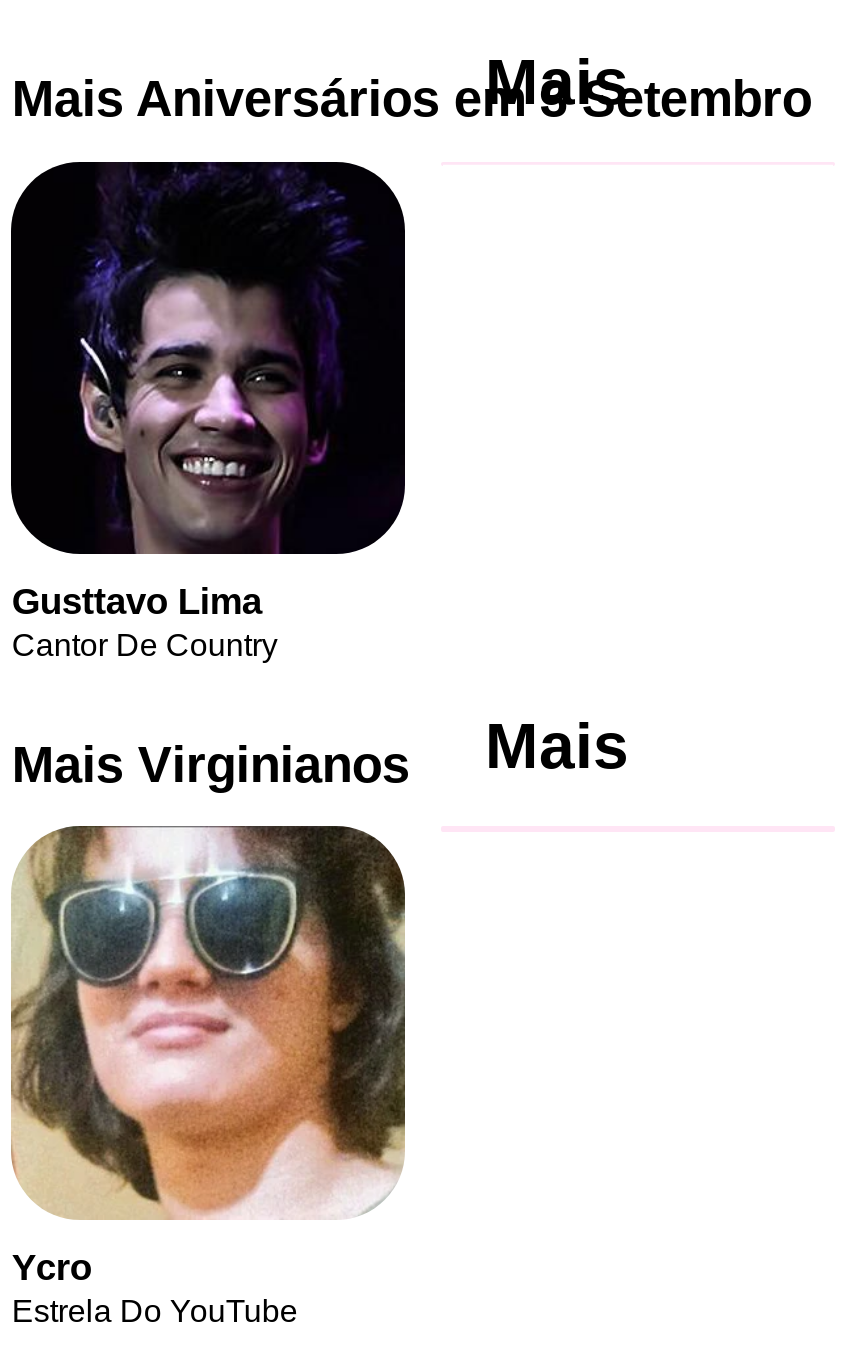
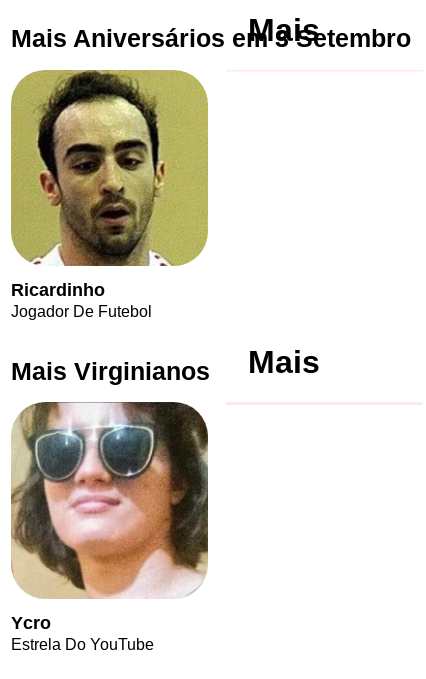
[9,160,407,663] [image] | Gusttavo Lima | Cantor De Country -> [10,69,209,320] [image] | Ricardinho | Jogador De Futebol

